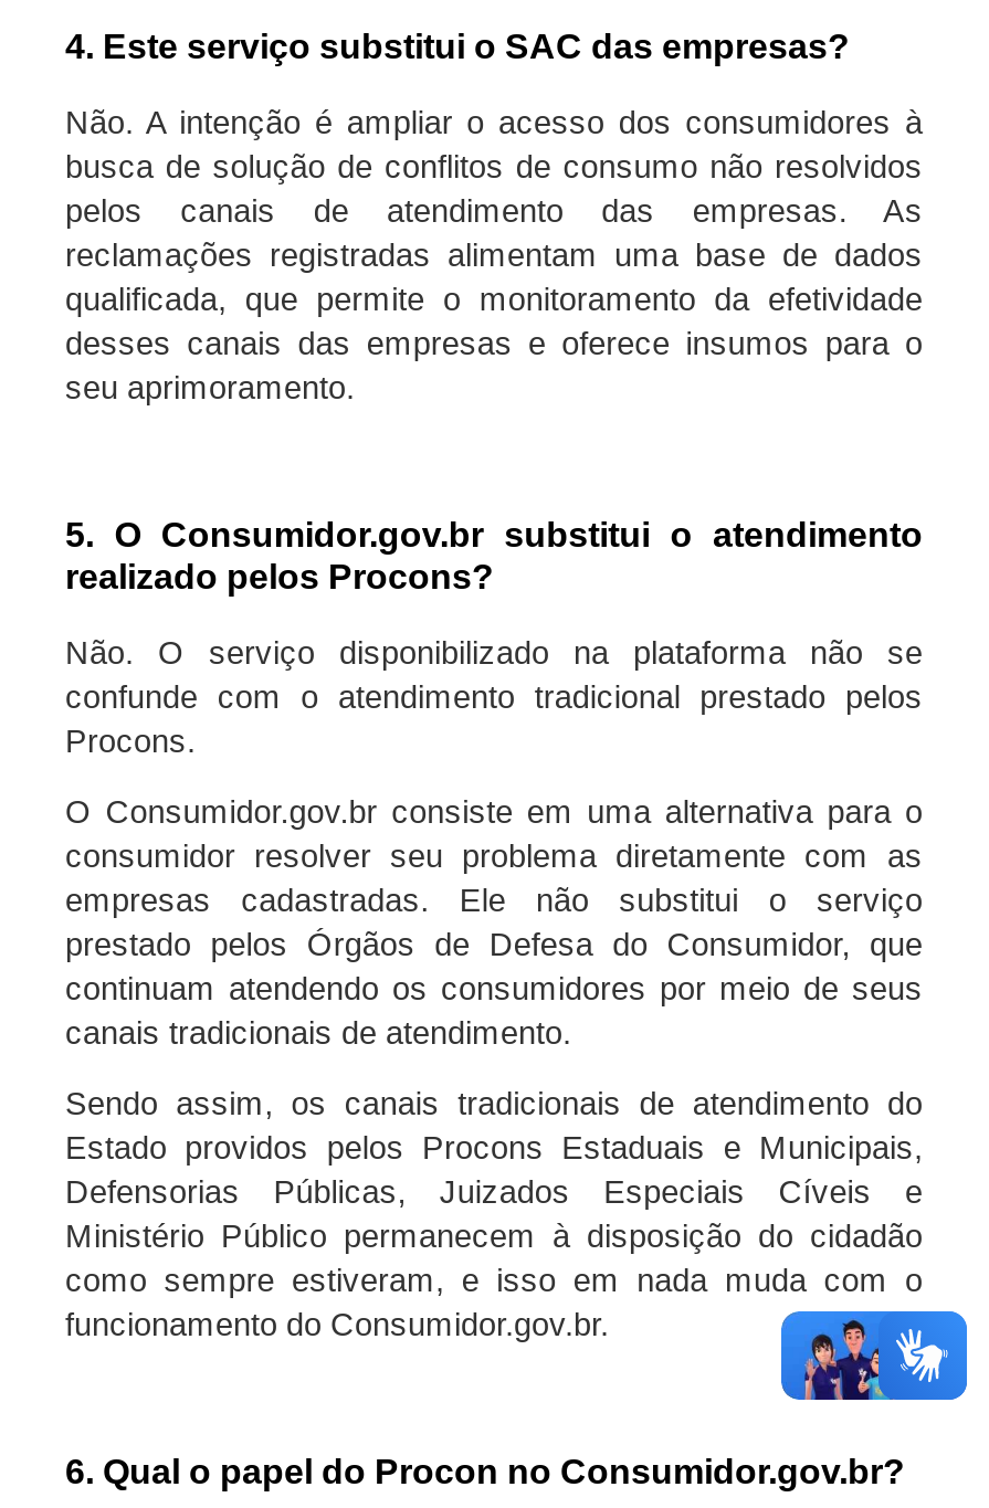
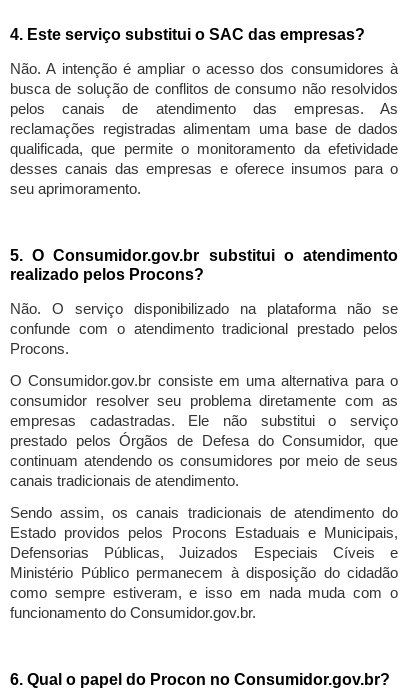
[779,1309,969,1402] [image] -> none

